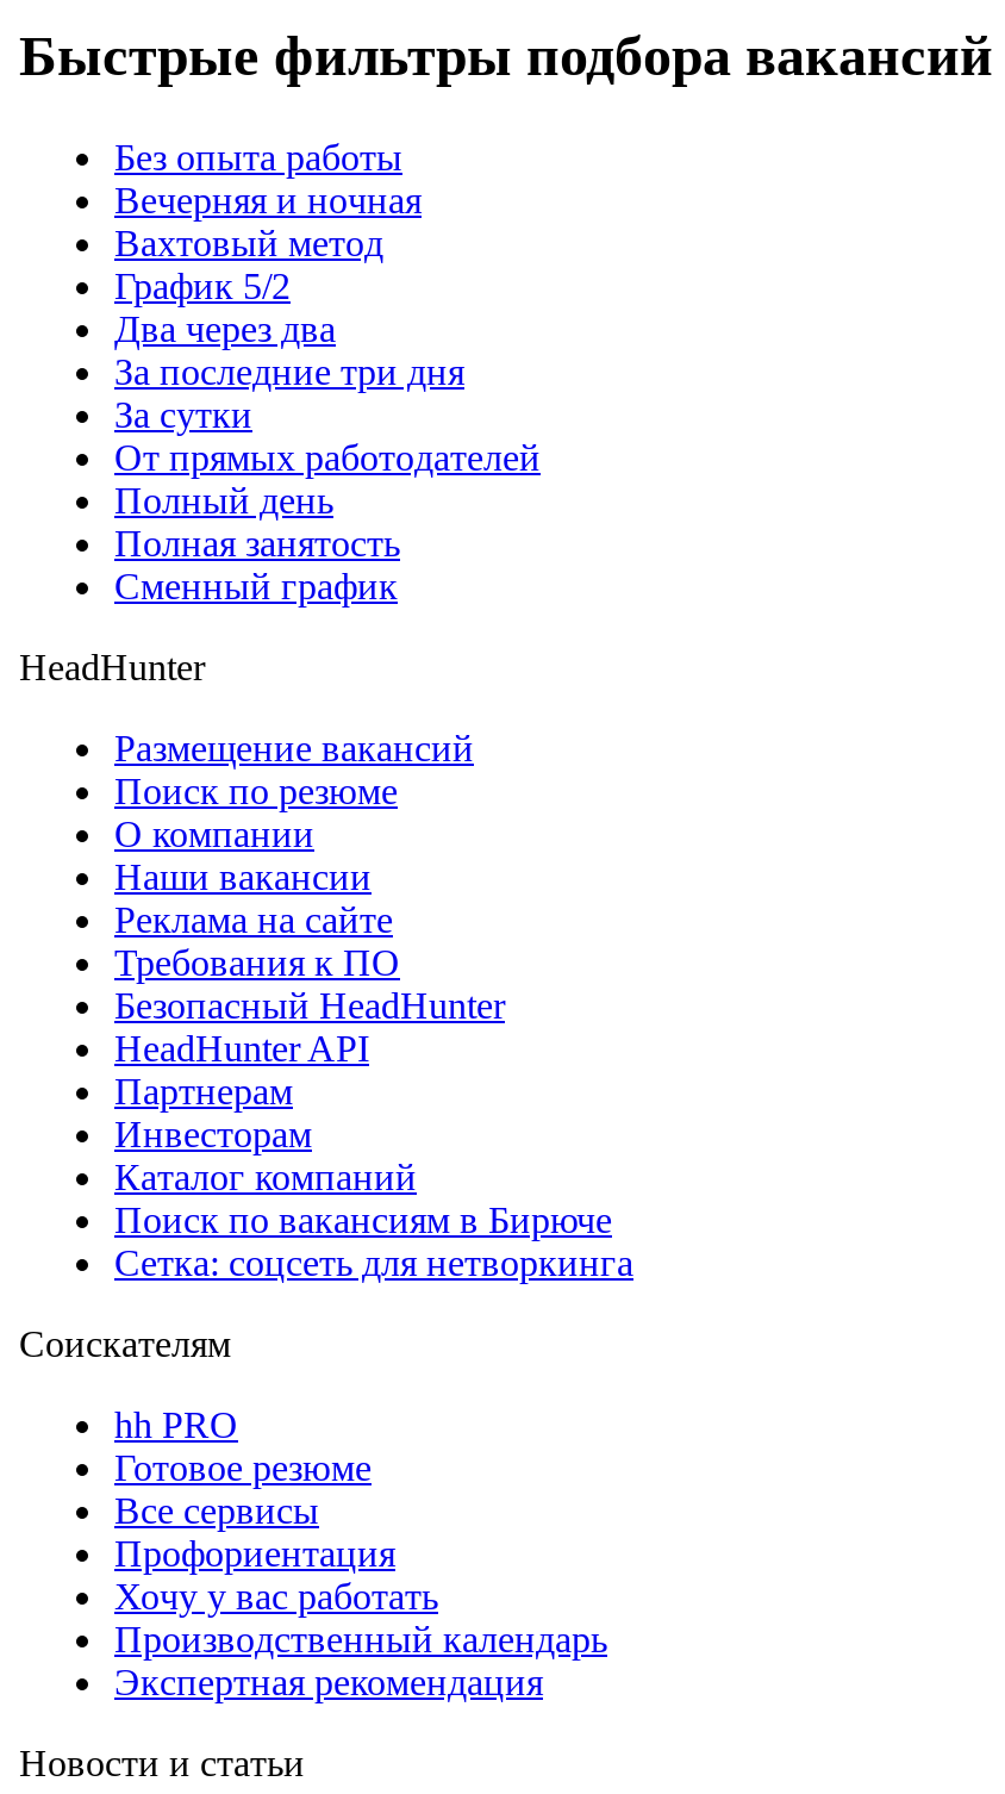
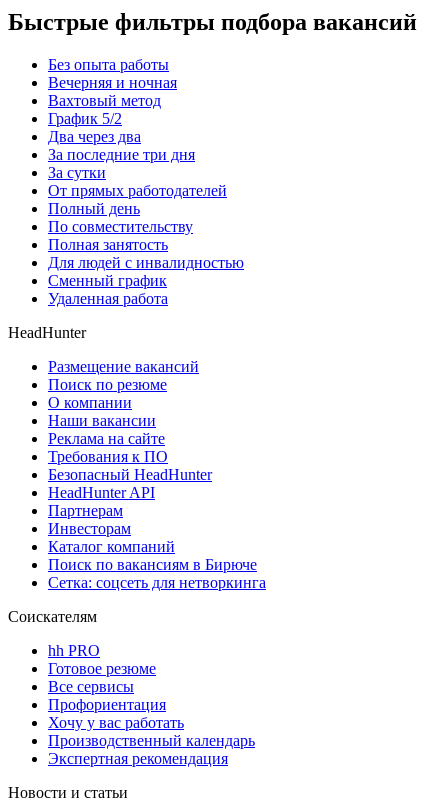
none -> [48,218,193,235] По совместительству
none -> [48,254,244,271] Для людей с инвалидностью
none -> [48,290,168,307] Удаленная работа

